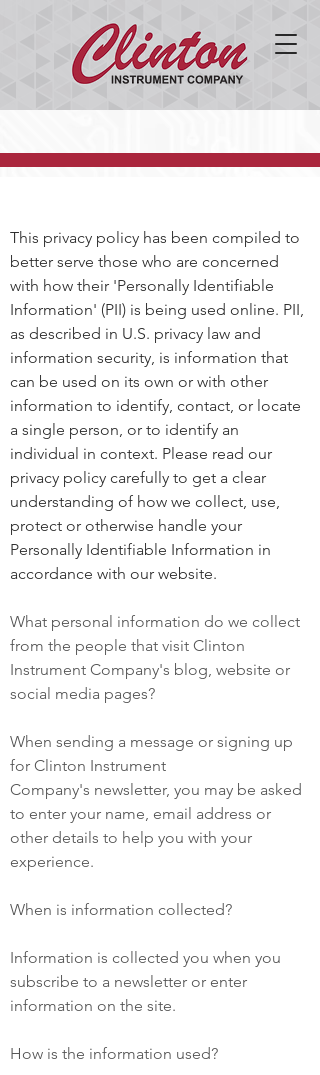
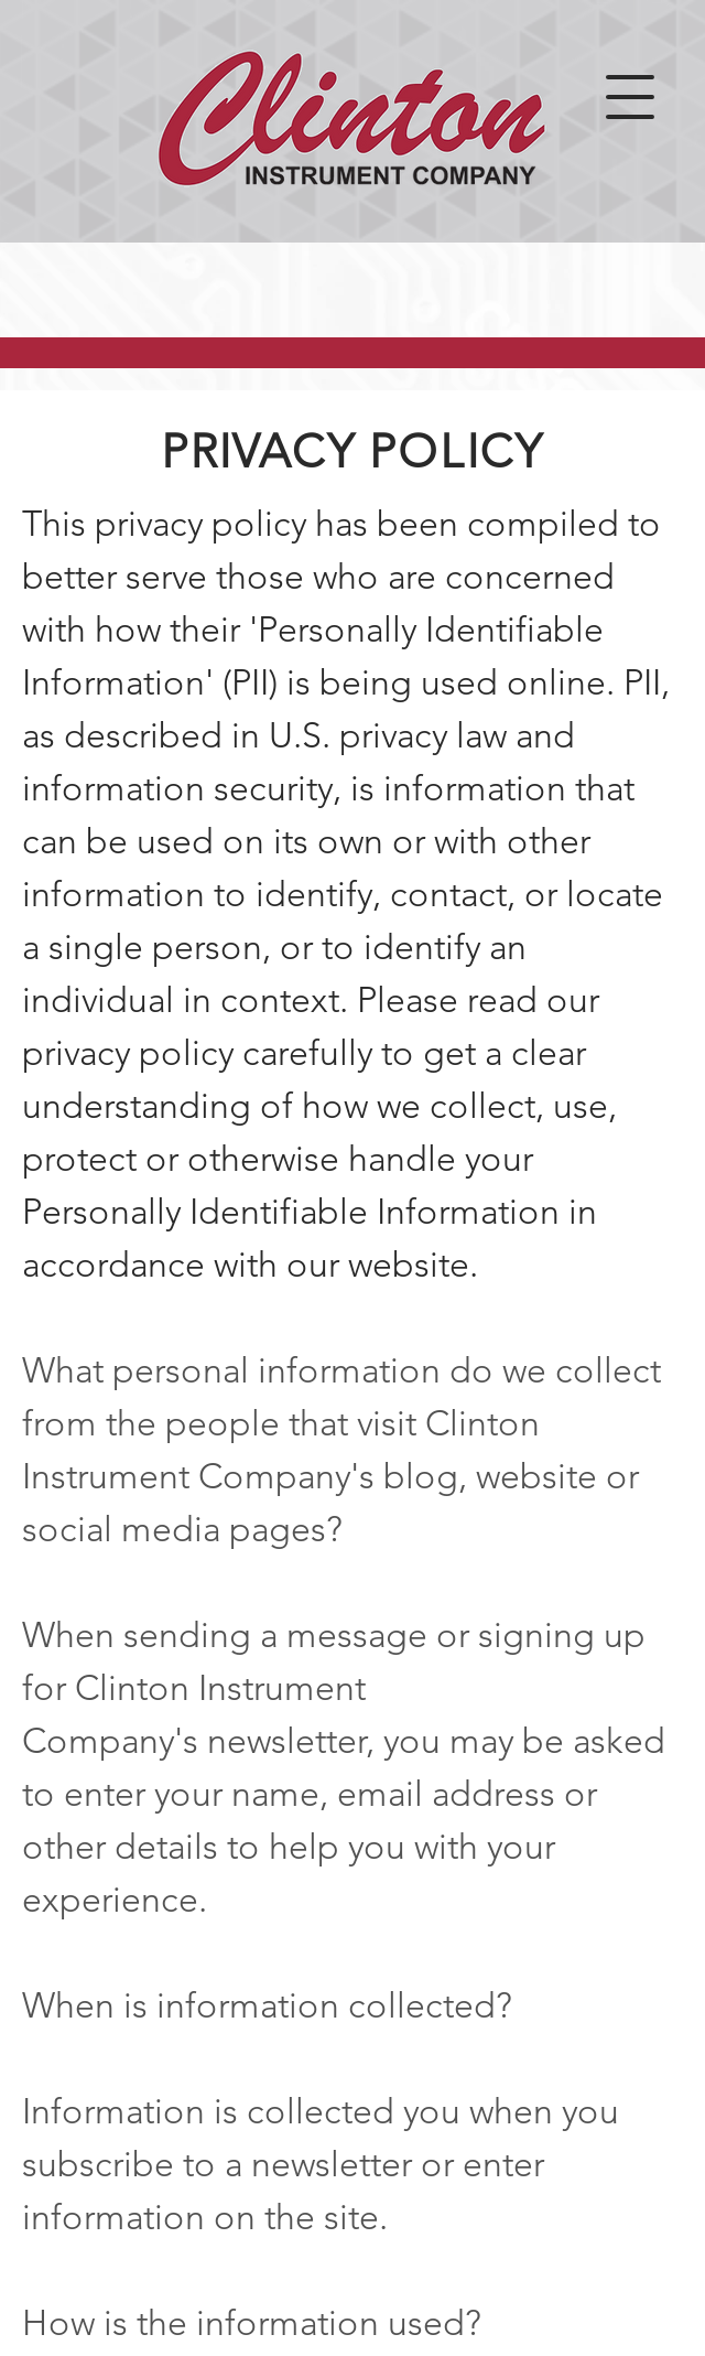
none -> [161,423,544,478] PRIVACY POLICY

